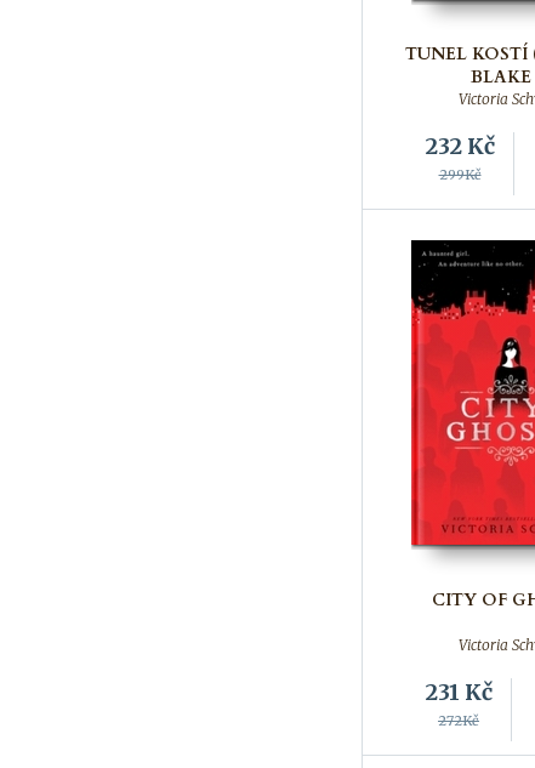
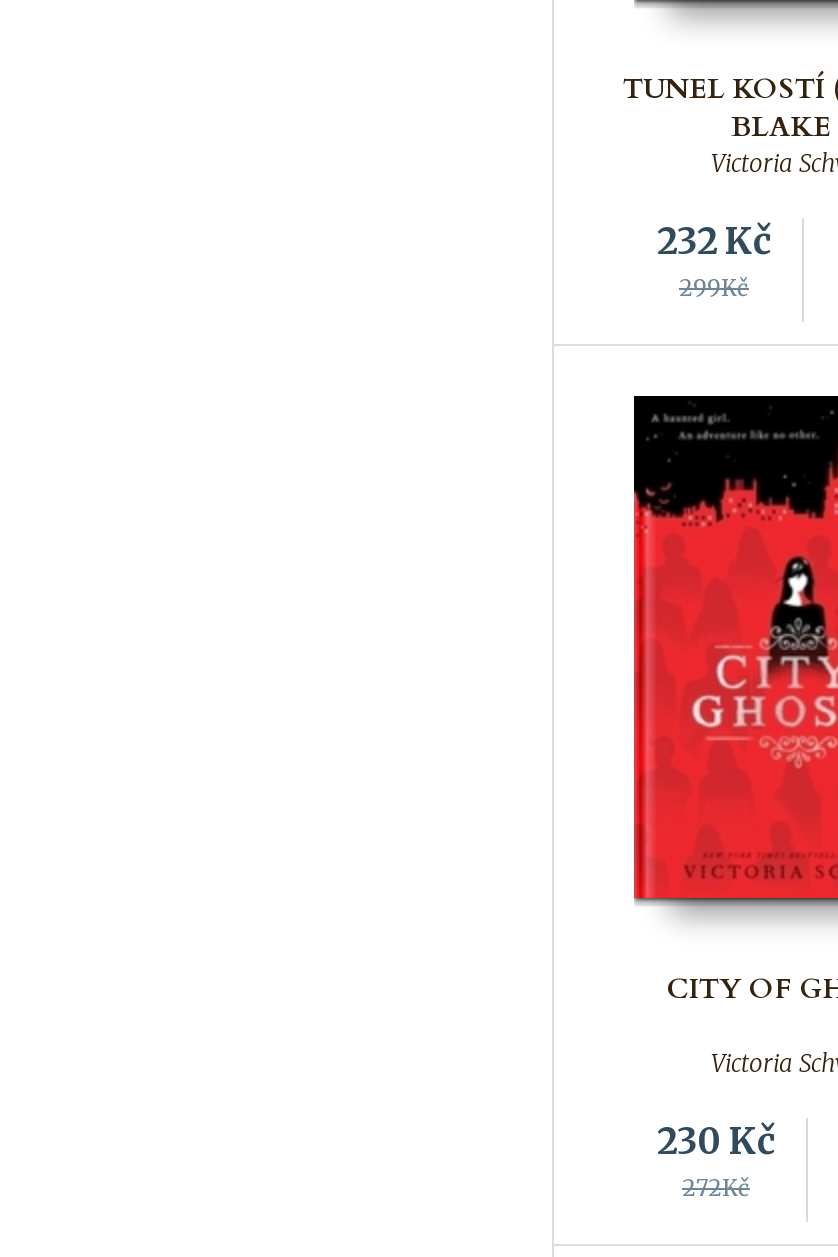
[425,678,492,706] 231 Kč -> [657,1118,775,1164] 230 Kč

